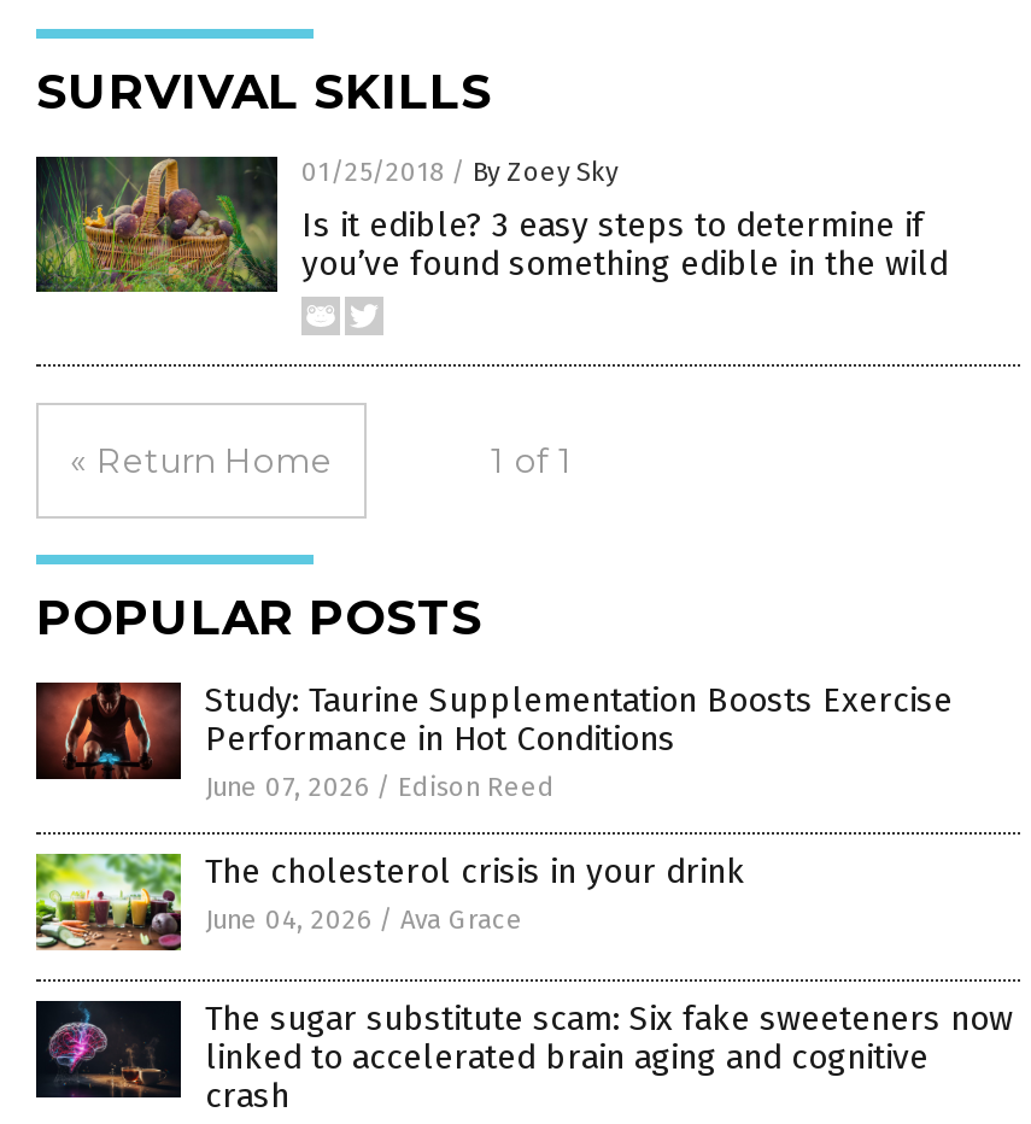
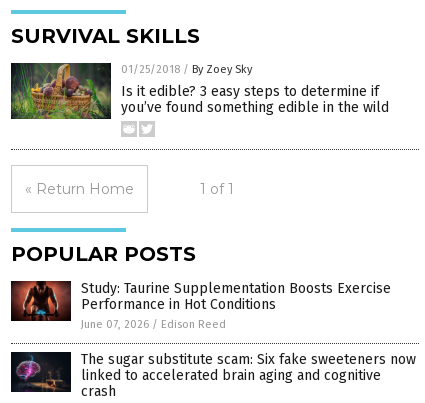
[34,851,745,953] [image] | The cholesterol crisis in your drink | June 04, 2026 / Ava Grace -> none

